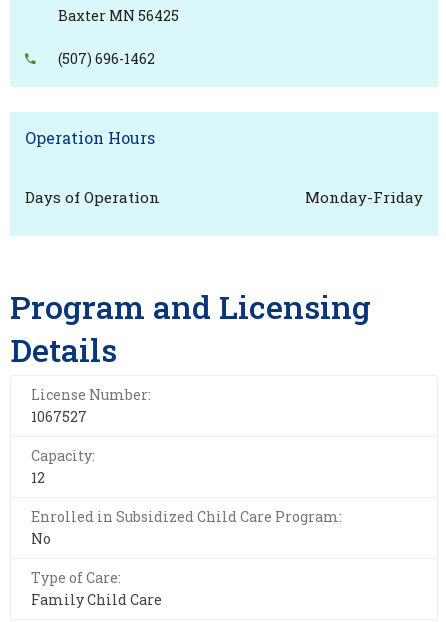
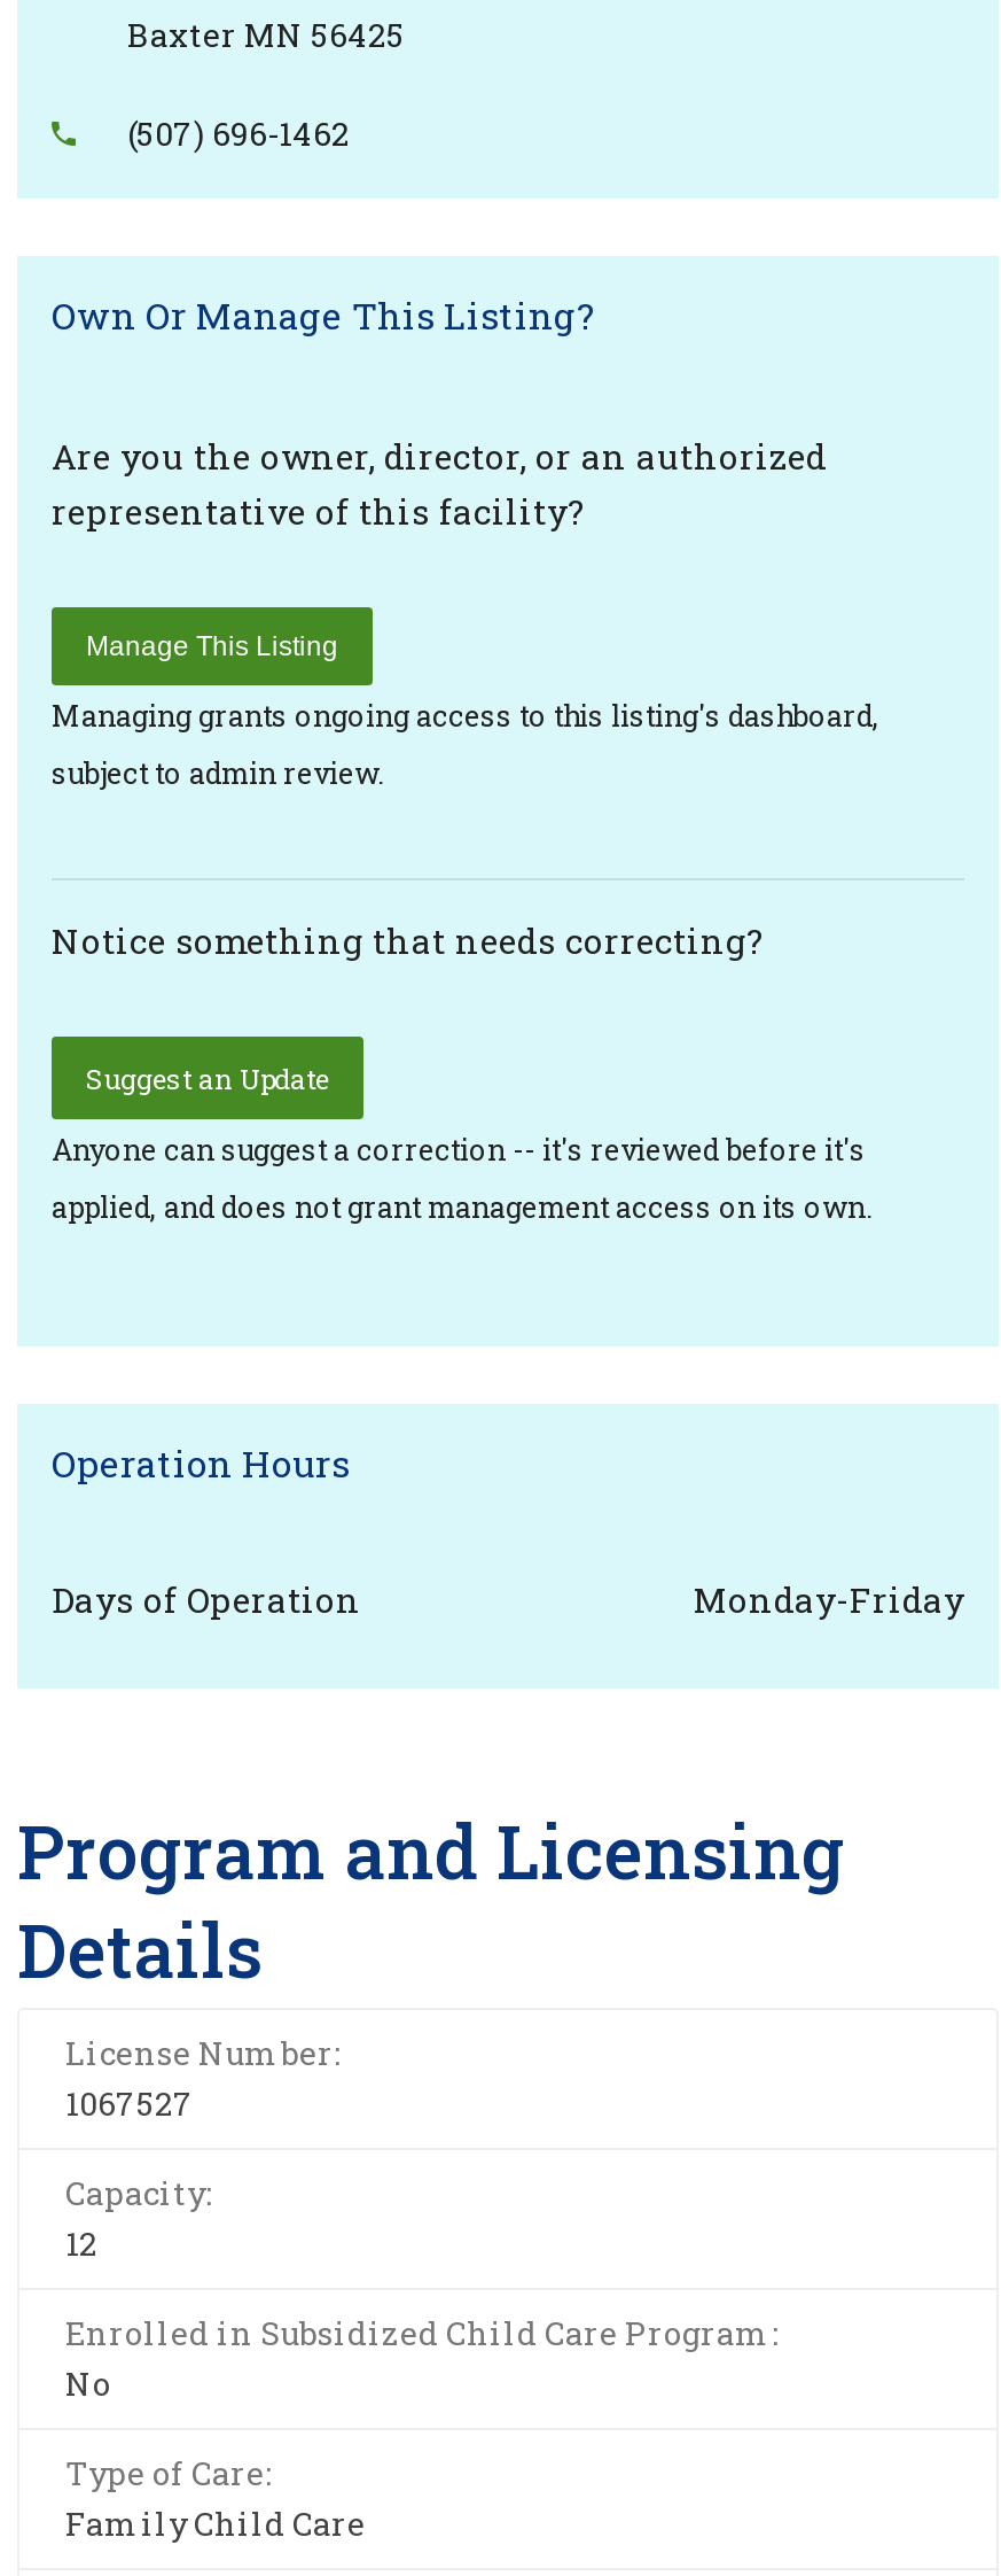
none -> [52,289,879,790] Own Or Manage This Listing? | Are you the owner, director, or an authorized | representative of this facility? | Manage This Listing | Managing grants ongoing access to this listing's dashboard, | subject to admin review.
none -> [52,916,873,1224] Notice something that needs correcting? | Suggest an Update | Anyone can suggest a correction -- it's reviewed before it's | applied, and does not grant management access on its own.

